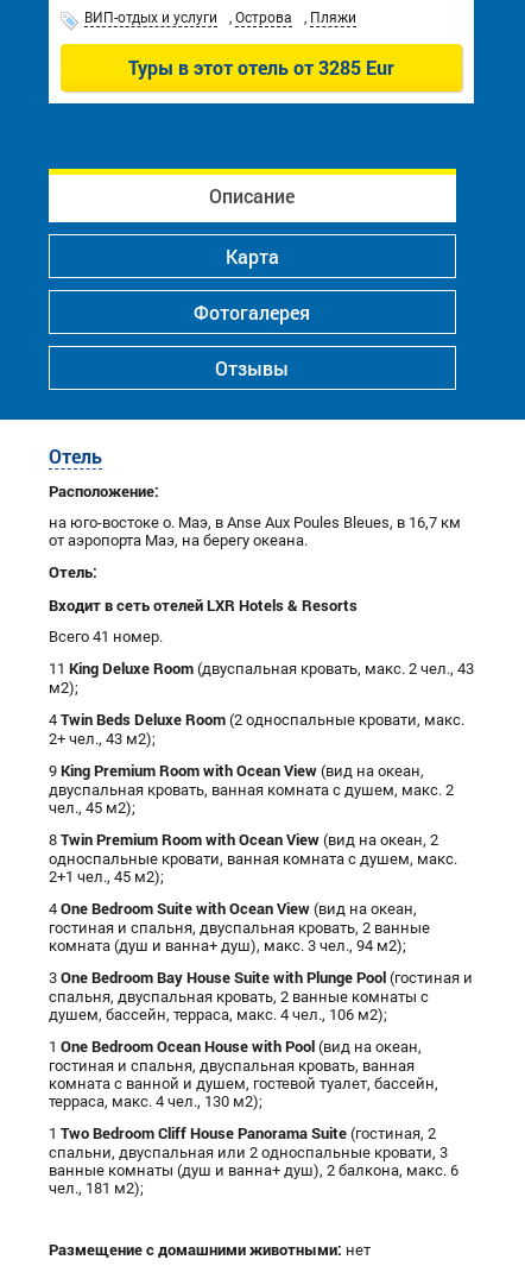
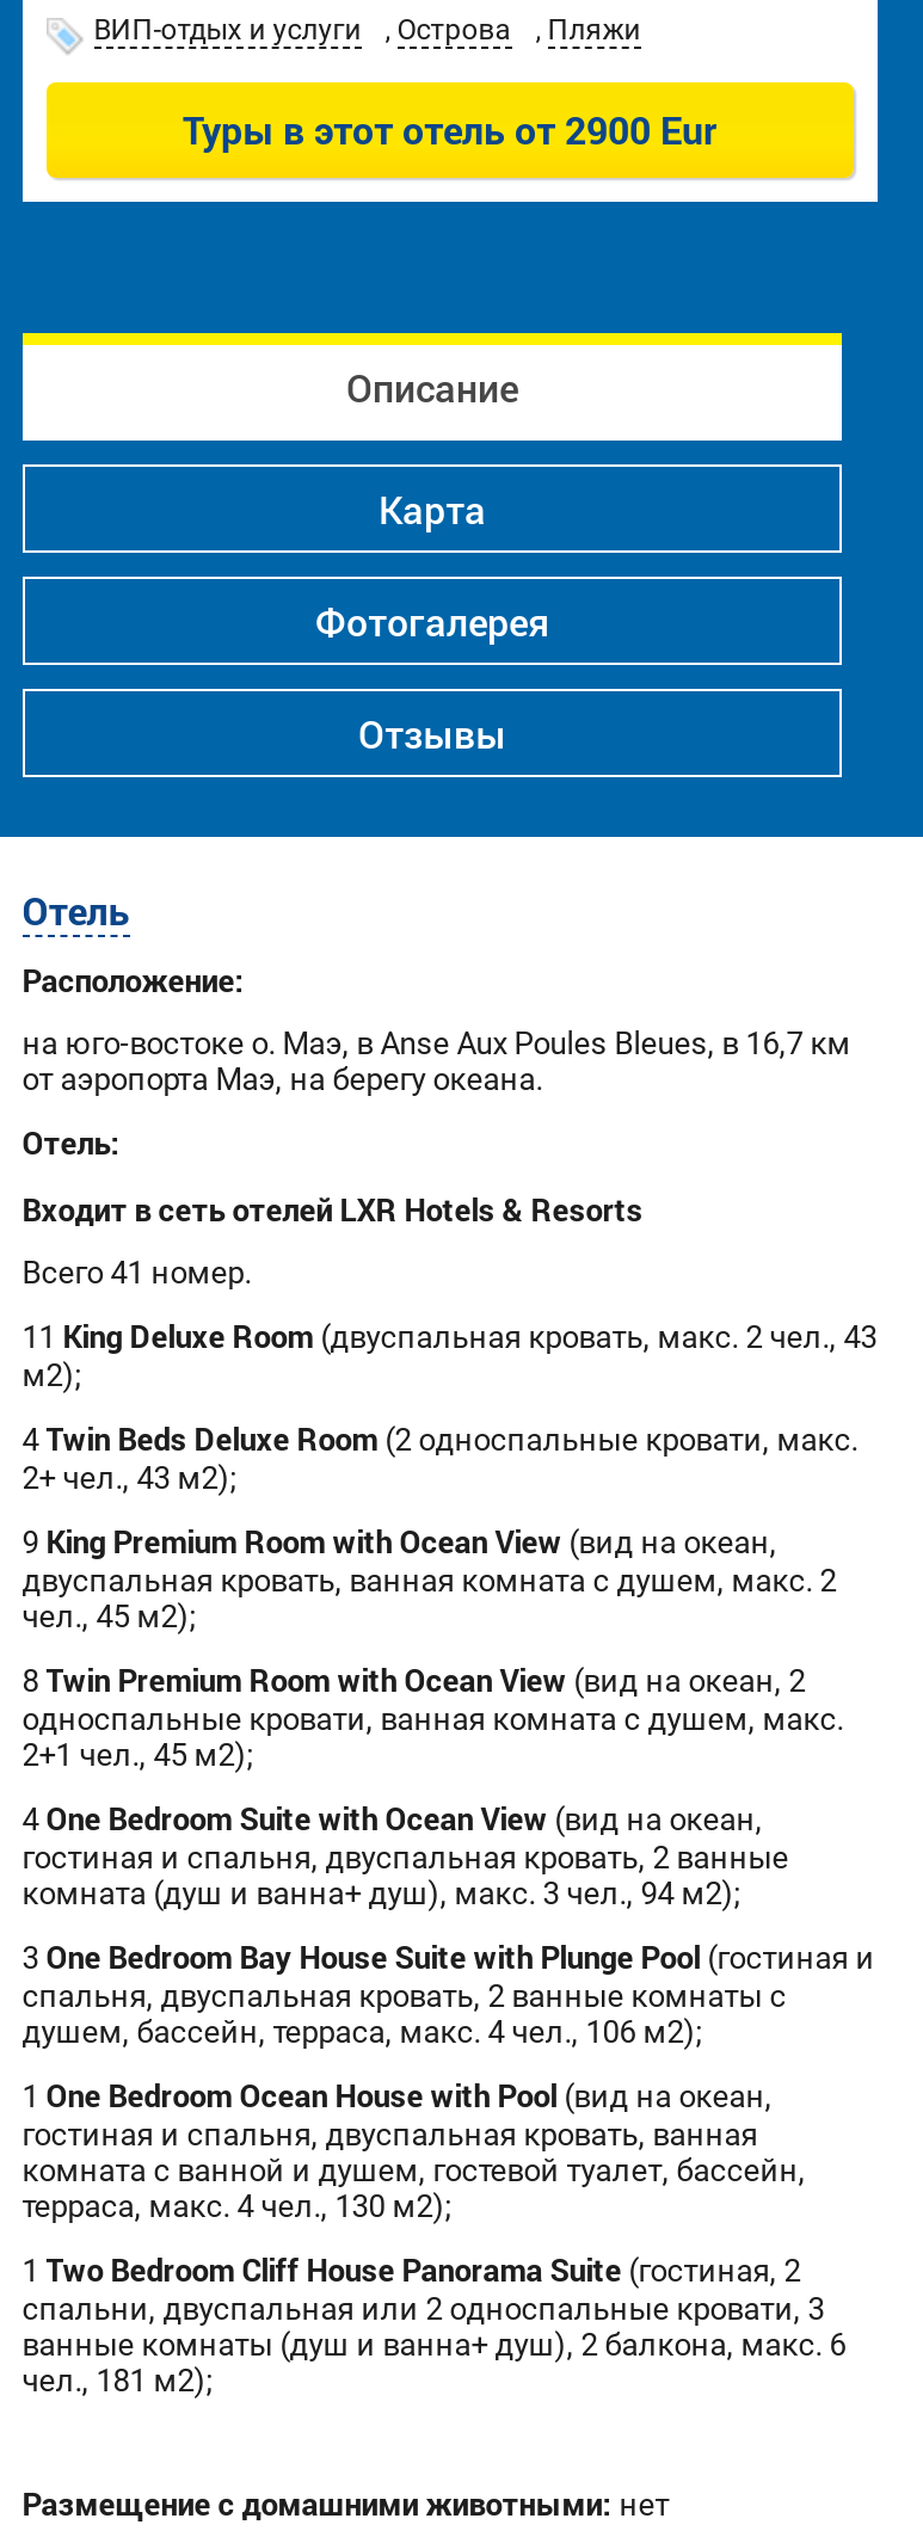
[128,55,394,80] Туры в этот отель от 3285 Eur -> [183,104,718,154] Туры в этот отель от 2900 Eur

